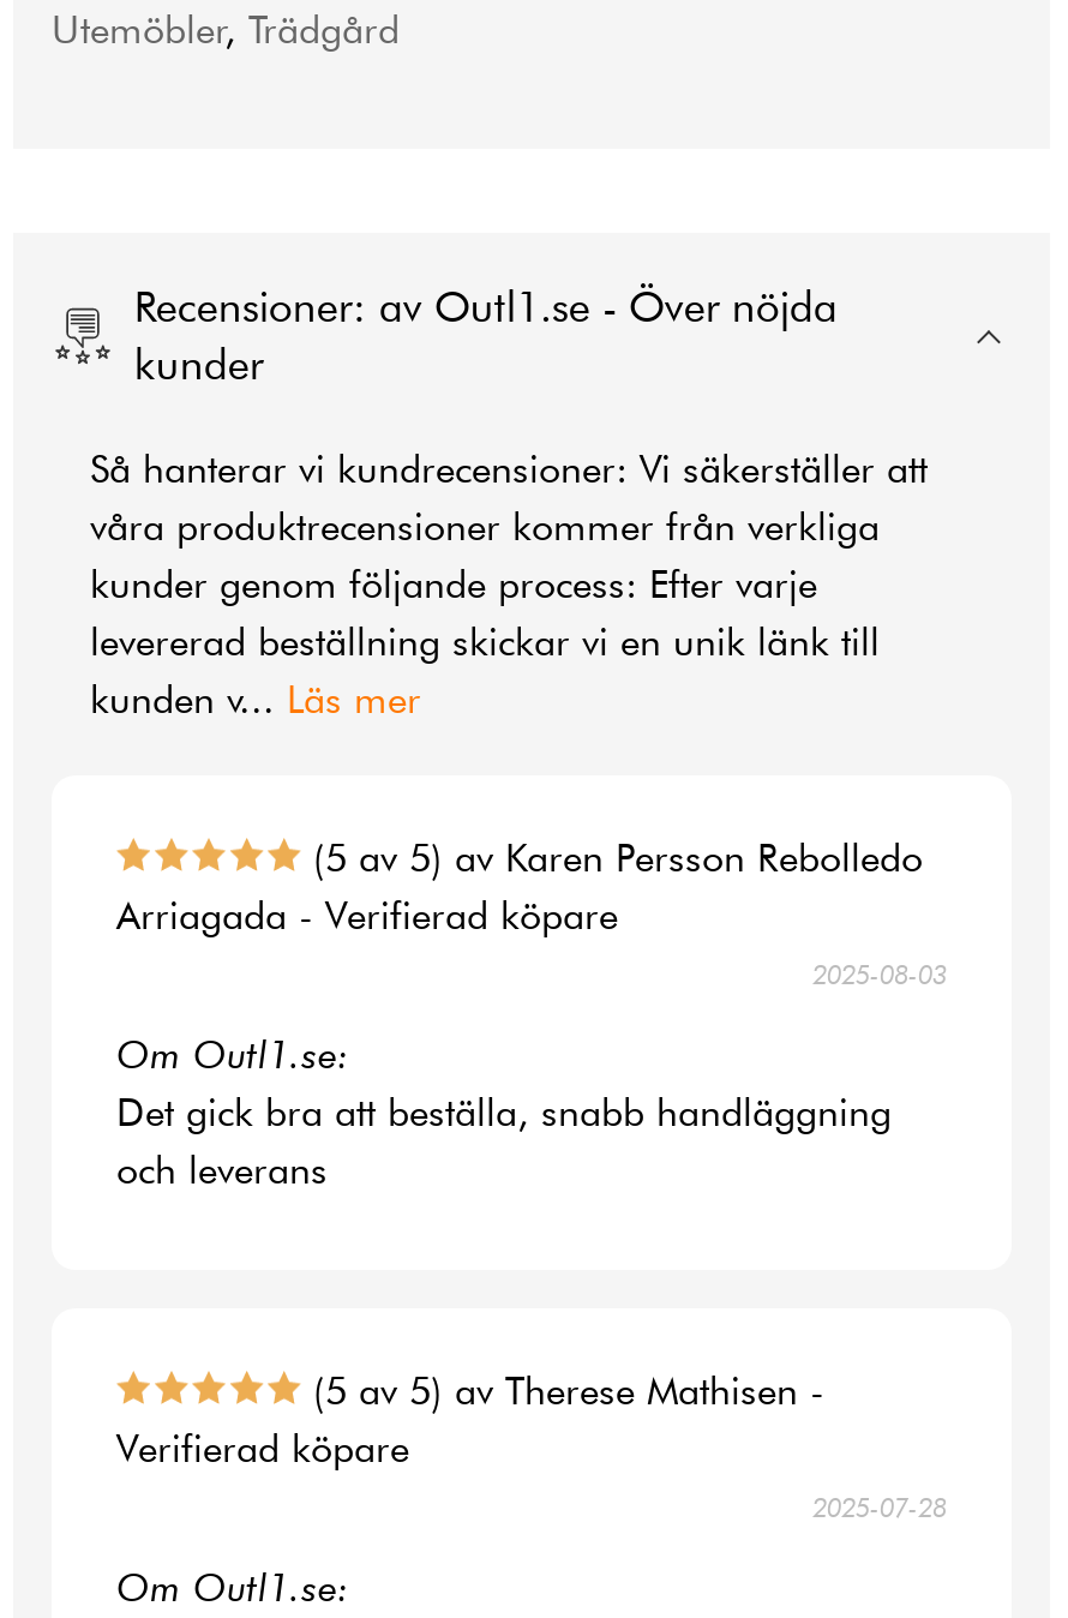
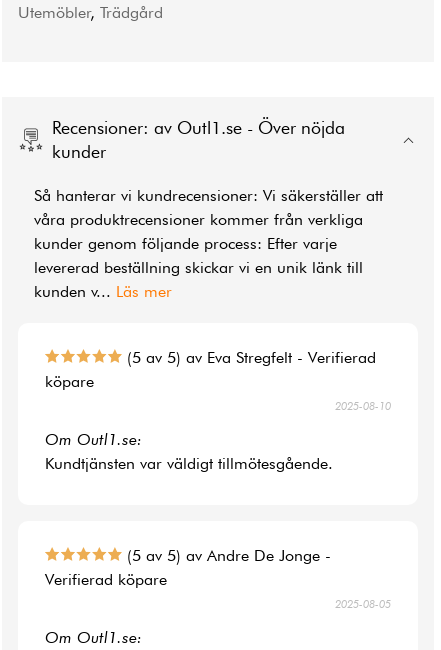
[116,835,947,991] (5 av 5) av Karen Persson Rebolledo | Arriagada - Verifierad köpare | 2025-08-03 -> [45,348,391,413] (5 av 5) av Eva Stregfelt - Verifierad | köpare | 2025-08-10
[116,1089,892,1192] Det gick bra att beställa, snabb handläggning | och leverans -> [45,454,333,473] Kundtjänsten var väldigt tillmötesgående.
[301,1368,824,1413] (5 av 5) av Therese Mathisen - -> [122,546,331,565] (5 av 5) av Andre De Jonge -
[812,1490,947,1524] 2025-07-28 -> [335,597,391,611] 2025-08-05

